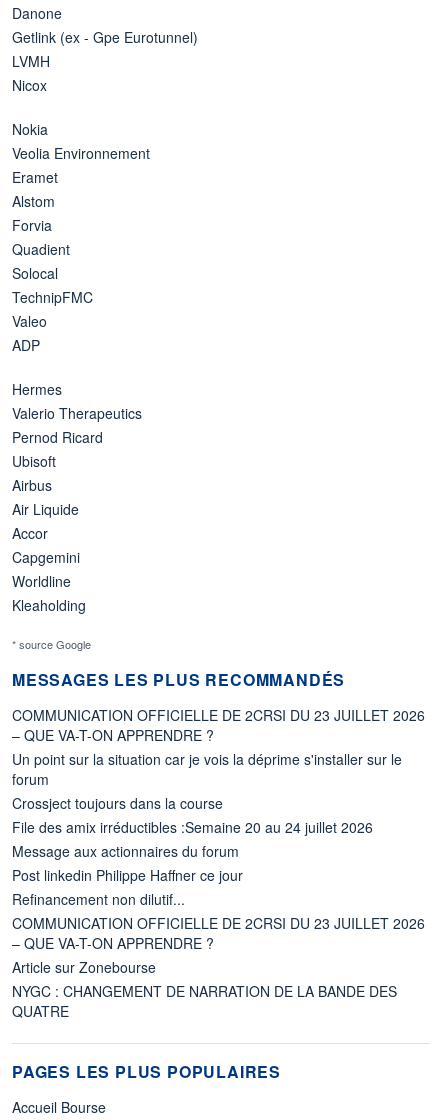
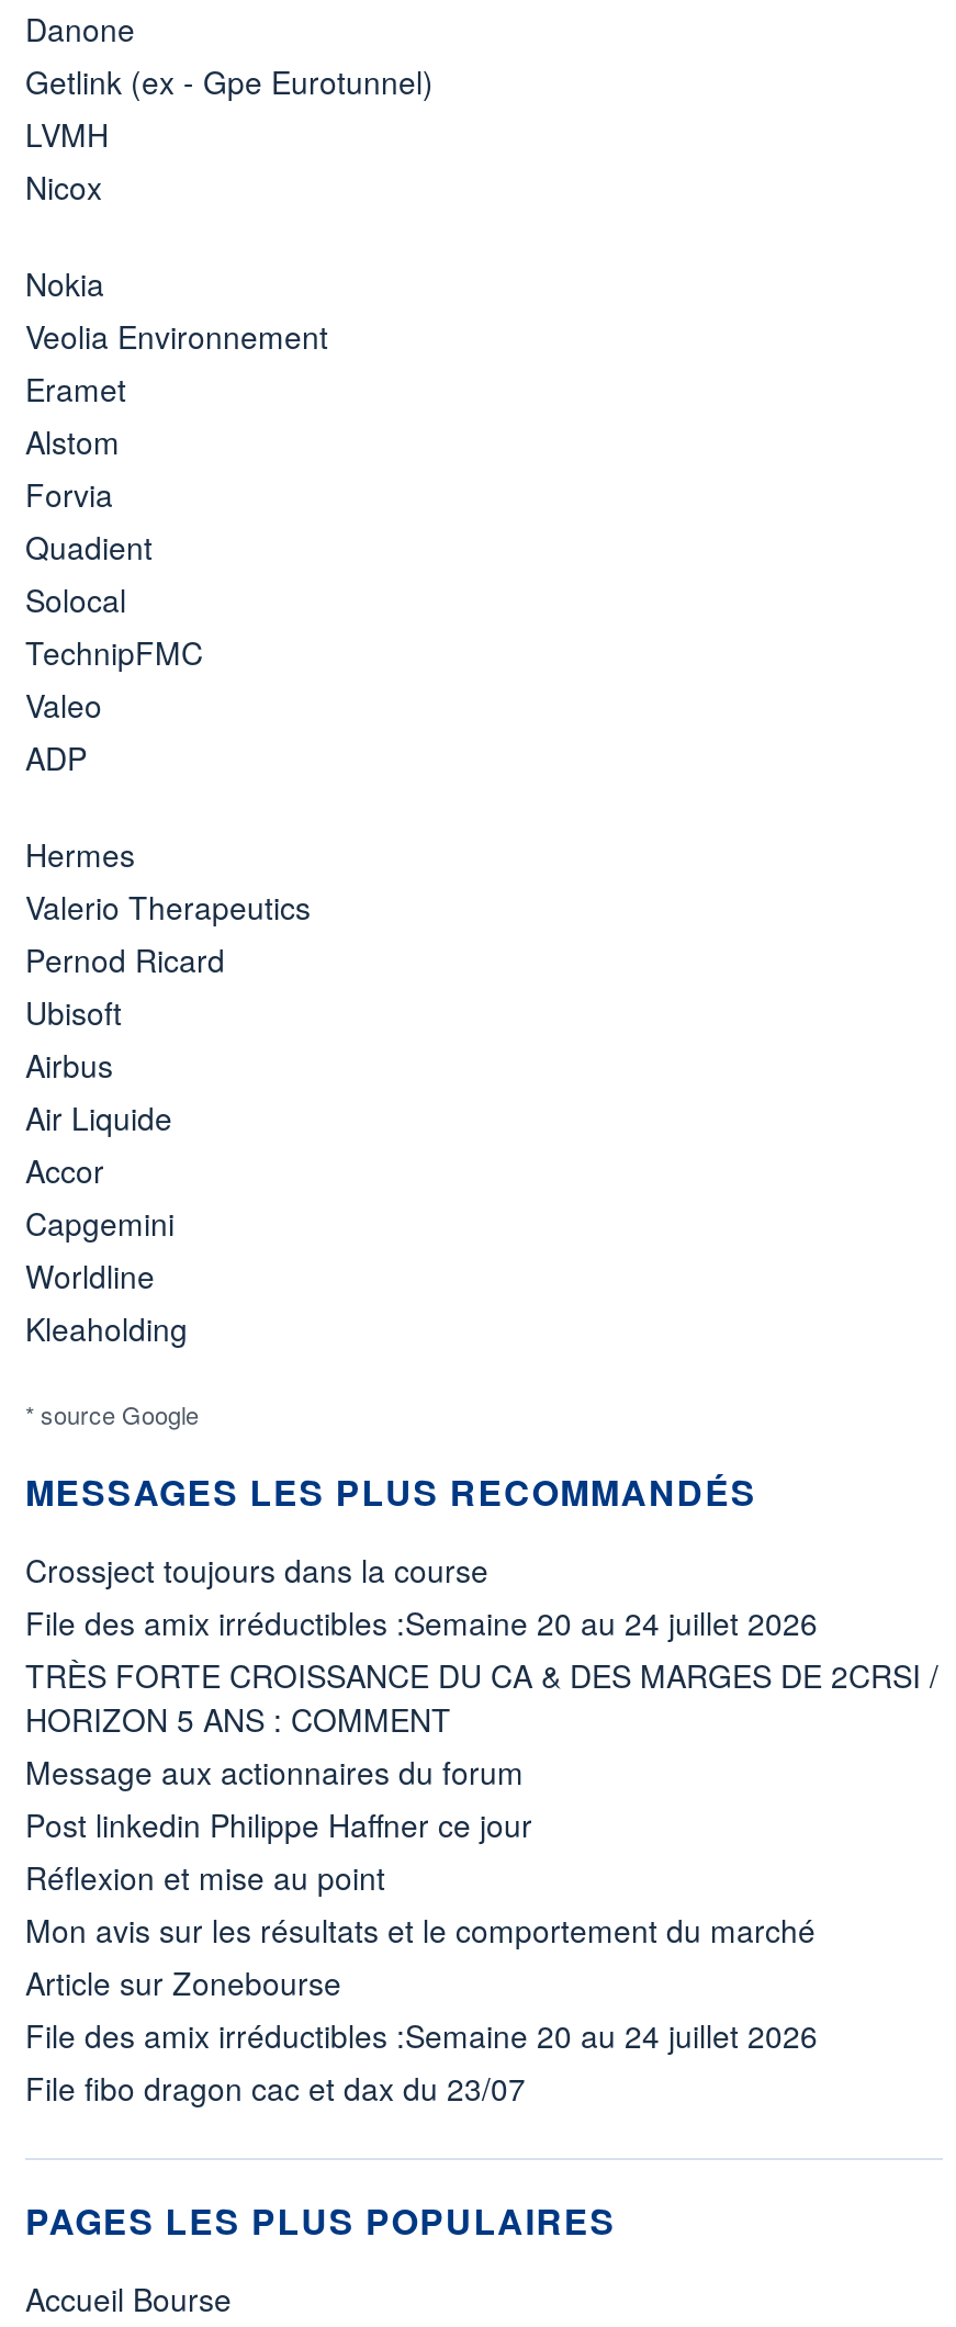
[12,705,425,789] COMMUNICATION OFFICIELLE DE 2CRSI DU 23 JUILLET 2026 | – QUE VA-T-ON APPRENDRE ? | Un point sur la situation car je vois la déprime s'installer sur le | forum -> none
moved [12,793,373,837] -> [25,1548,818,1644]: Crossject toujours dans la course | File des amix irréductibles :Semaine 20 au 24 juillet 2026
none -> [25,1653,938,1741] TRÈS FORTE CROISSANCE DU CA & DES MARGES DE 2CRSI / | HORIZON 5 ANS : COMMENT
[12,889,425,953] Refinancement non dilutif... | COMMUNICATION OFFICIELLE DE 2CRSI DU 23 JUILLET 2026 | – QUE VA-T-ON APPRENDRE ? -> [25,1855,816,1952] Réflexion et mise au point | Mon avis sur les résultats et le comportement du marché
[12,981,397,1021] NYGC : CHANGEMENT DE NARRATION DE LA BANDE DES | QUATRE -> [25,2013,818,2110] File des amix irréductibles :Semaine 20 au 24 juillet 2026 | File fibo dragon cac et dax du 23/07

